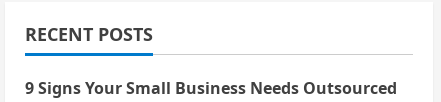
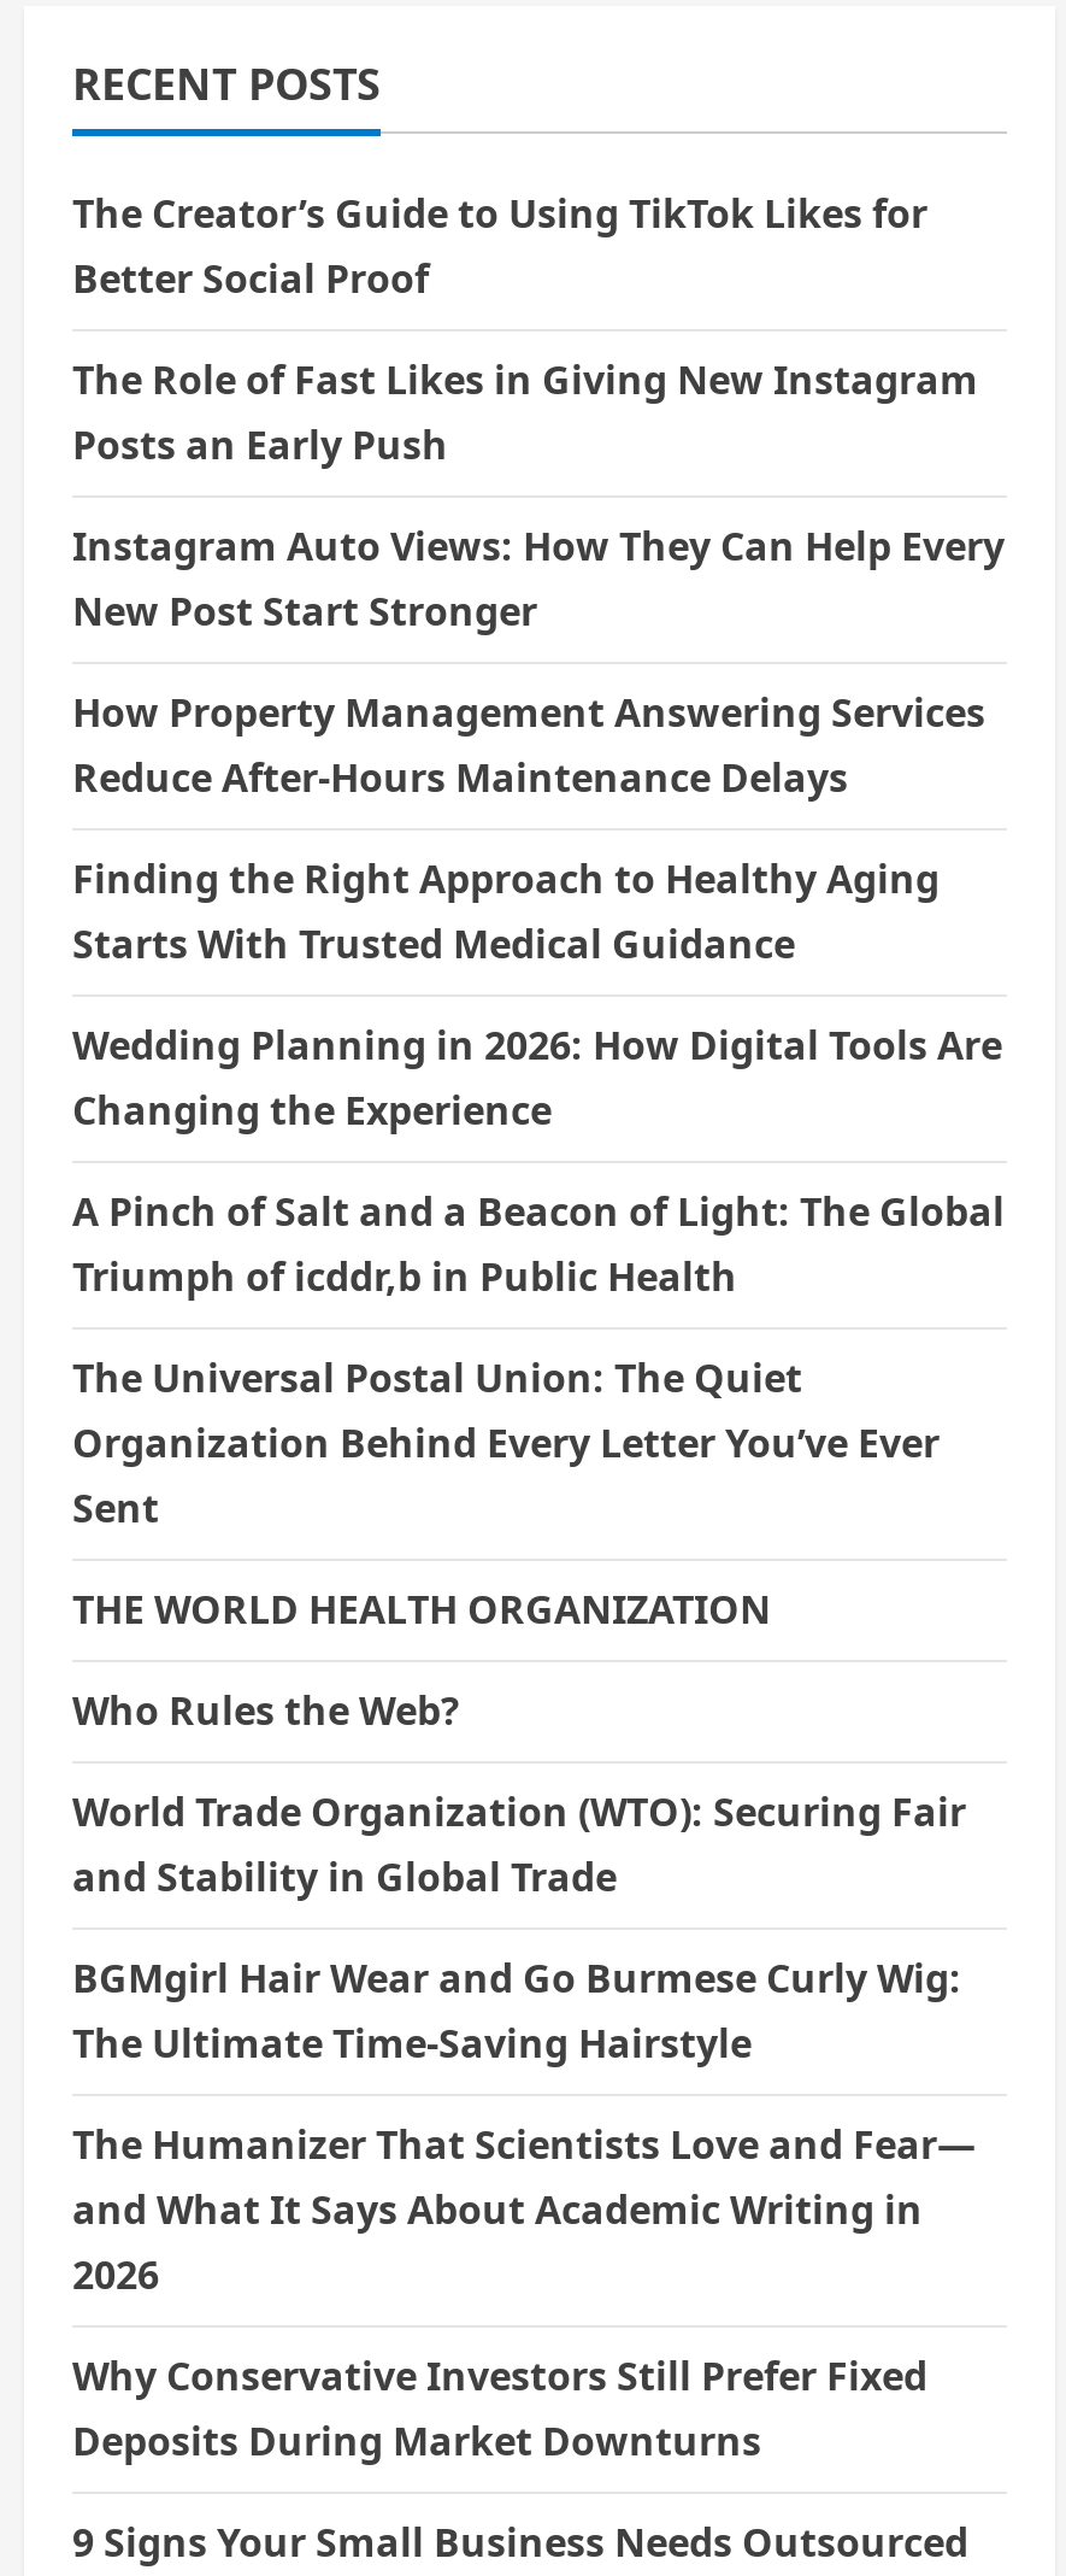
none -> [72,186,1005,2467] The Creator’s Guide to Using TikTok Likes for | Better Social Proof | The Role of Fast Likes in Giving New Instagram | Posts an Early Push | Instagram Auto Views: How They Can Help Every | New Post Start Stronger | How Property Management Answering Services | Reduce After-Hours Maintenance Delays | Finding the Right Approach to Healthy Aging | Starts With Trusted Medical Guidance | Wedding Planning in 2026: How Digital Tools Are | Changing the Experience | A Pinch of Salt and a Beacon of Light: The Global | Triumph of icddr,b in Public Health | The Universal Postal Union: The Quiet | Organization Behind Every Letter You’ve Ever | Sent | THE WORLD HEALTH ORGANIZATION | Who Rules the Web? | World Trade Organization (WTO): Securing Fair | and Stability in Global Trade | BGMgirl Hair Wear and Go Burmese Curly Wig: | The Ultimate Time-Saving Hairstyle | The Humanizer That Scientists Love and Fear— | and What It Says About Academic Writing in | 2026 | Why Conservative Investors Still Prefer Fixed | Deposits During Market Downturns

